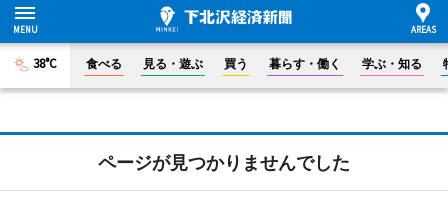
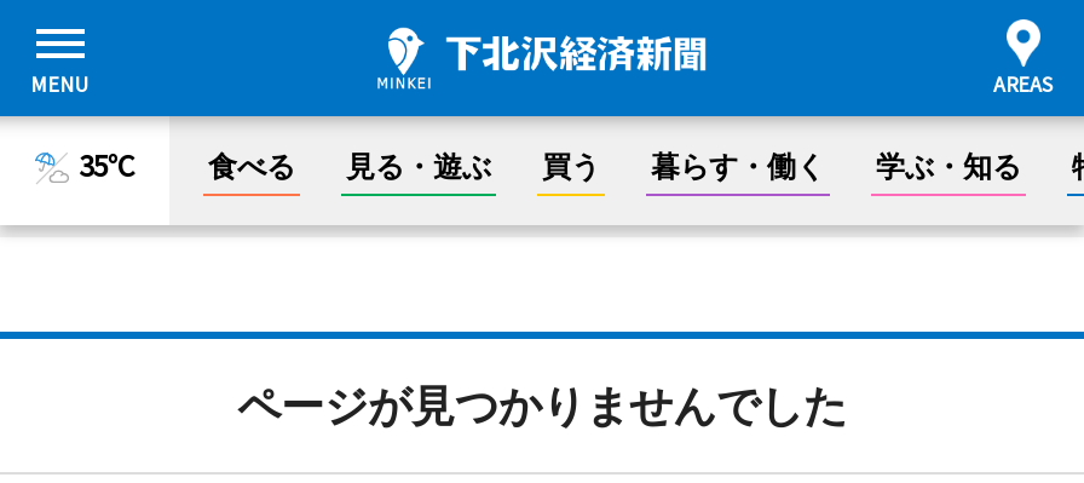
[32,55,56,72] 38°C -> [79,146,137,188] 35°C

